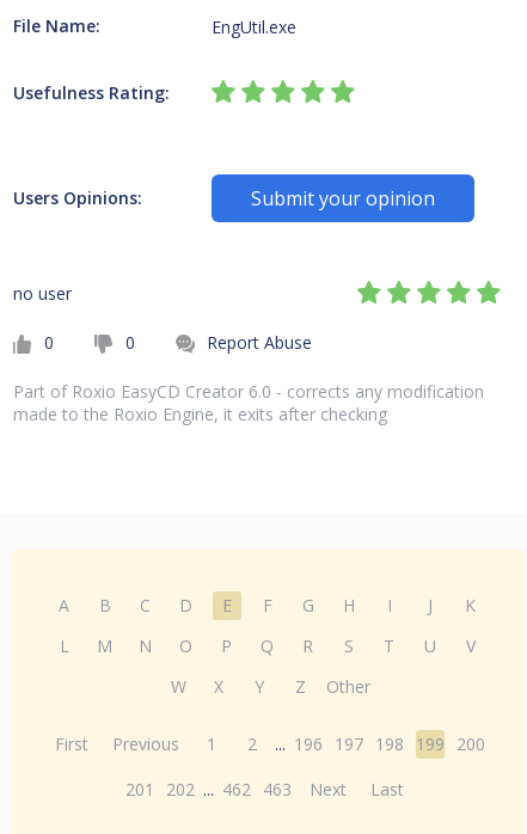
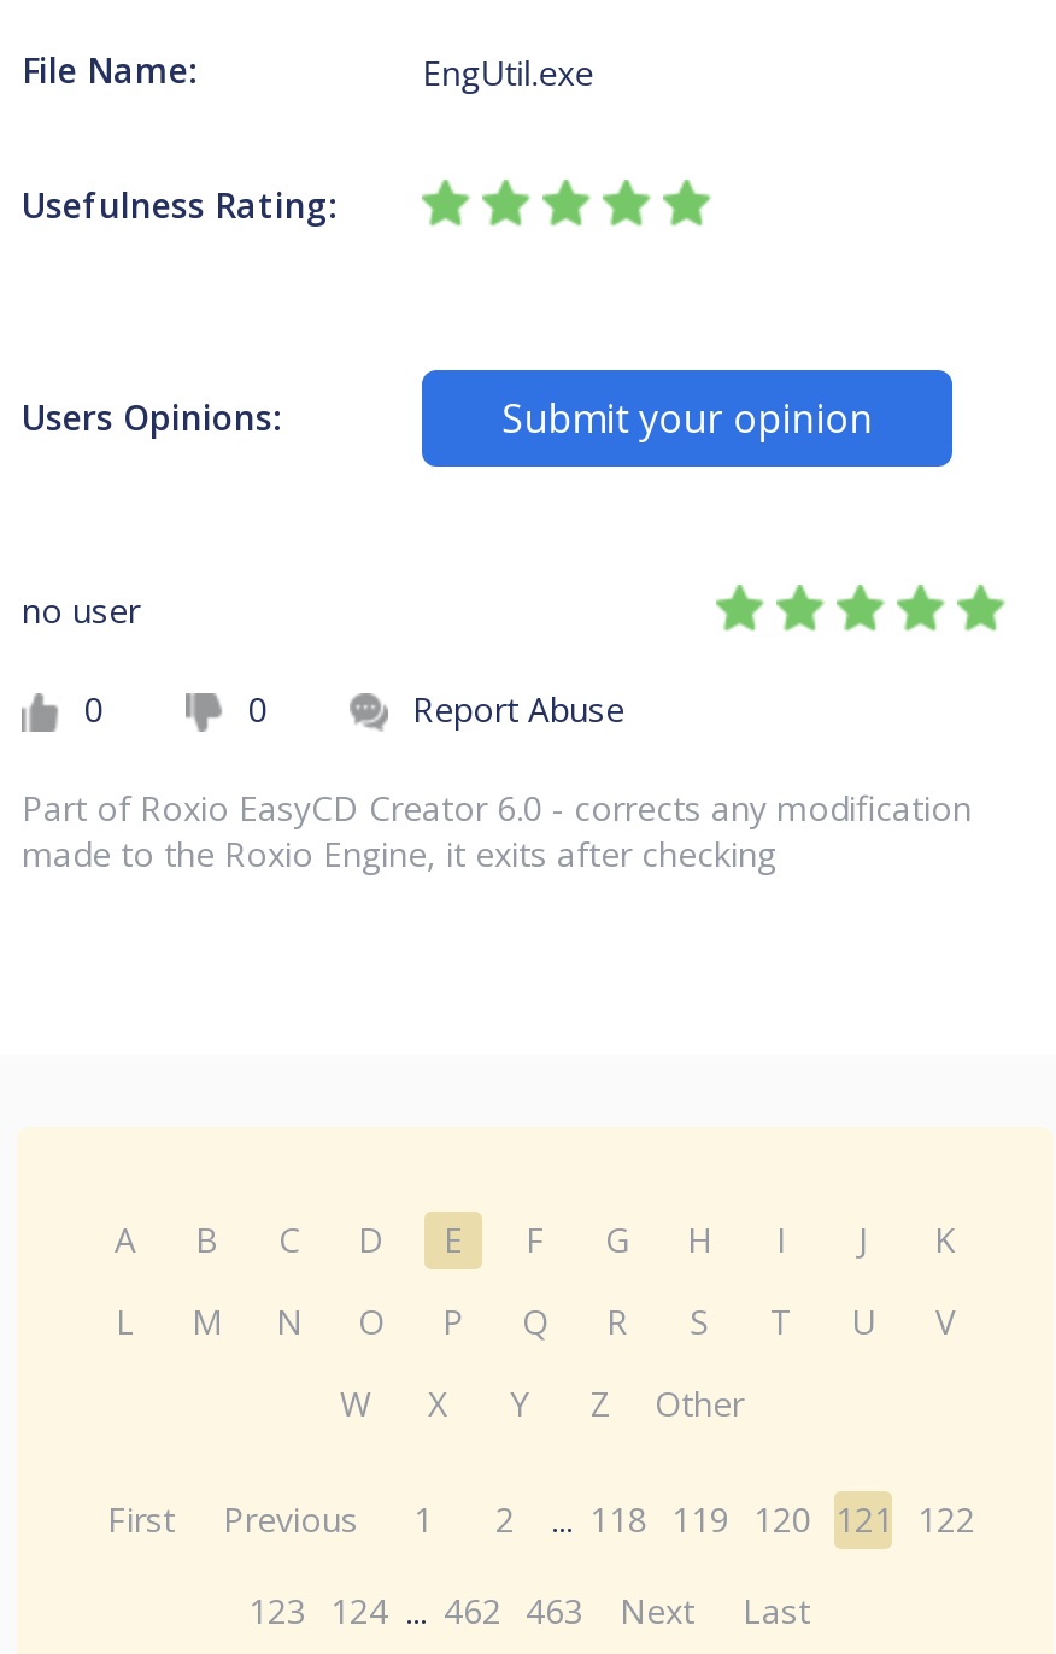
[56,732,486,755] First Previous 1 2 ... 196 197 198 199 200 -> [107,1496,975,1542] First Previous 1 2 ... 118 119 120 121 122
[125,778,404,801] 201 202 ... 462 463 Next Last -> [248,1588,810,1634] 123 124 ... 462 463 Next Last

